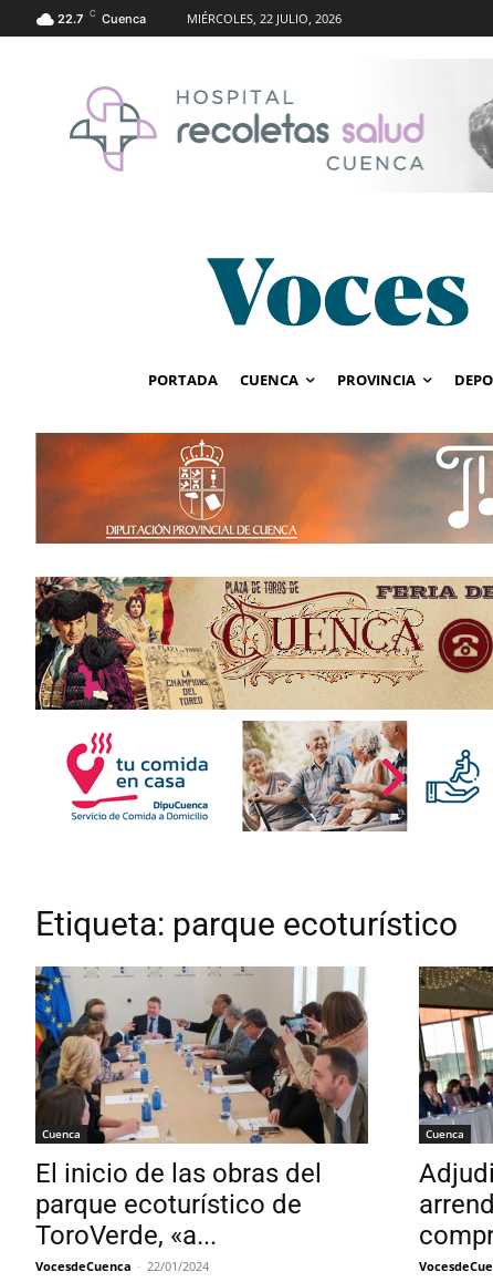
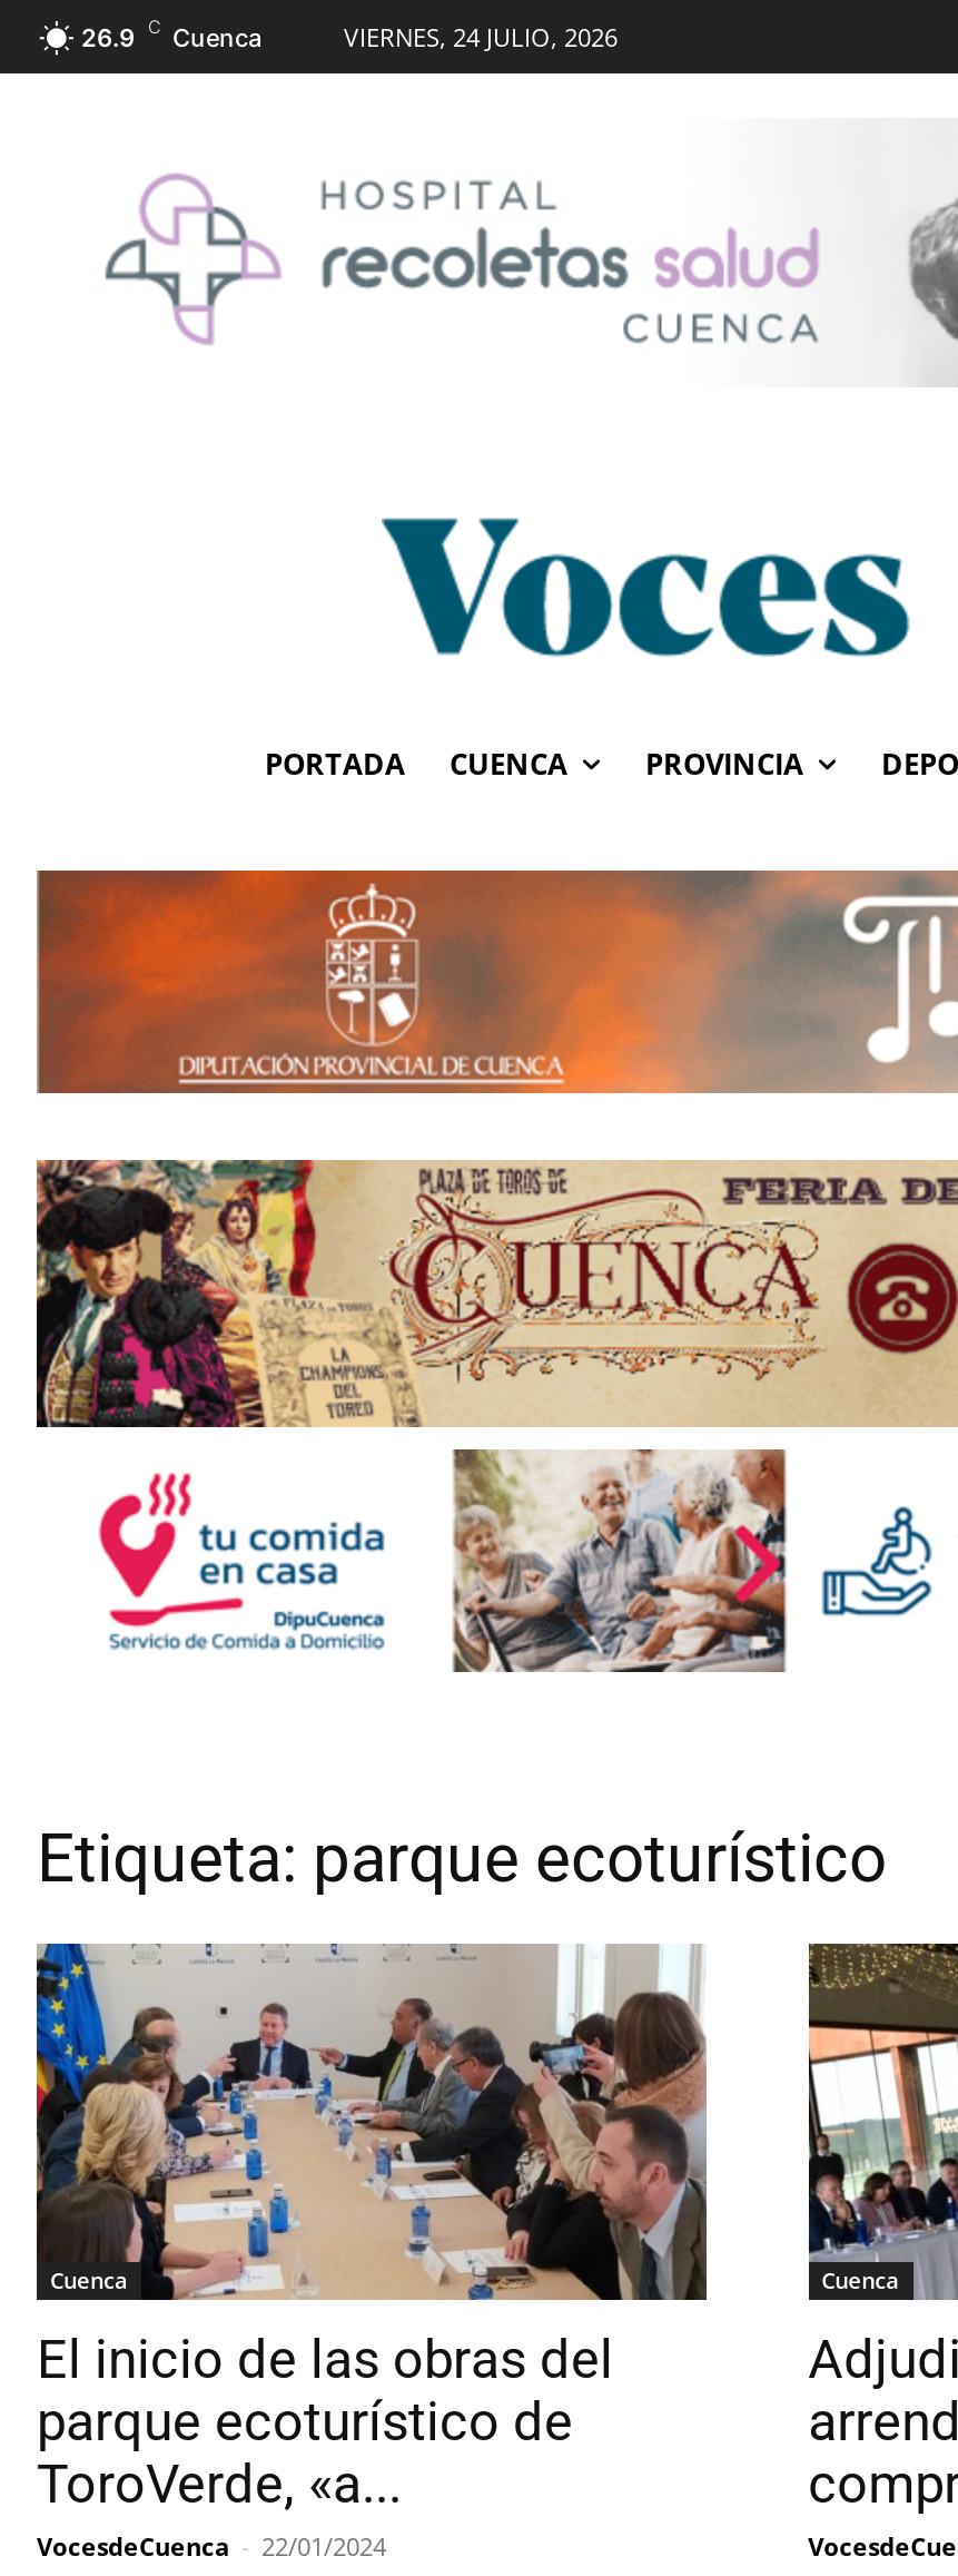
[57,8,146,27] 22.7 C Cuenca -> [81,16,261,53] 26.9 C Cuenca
[187,9,342,26] MIÉRCOLES, 22 JULIO, 2026 -> [344,19,618,52] VIERNES, 24 JULIO, 2026

